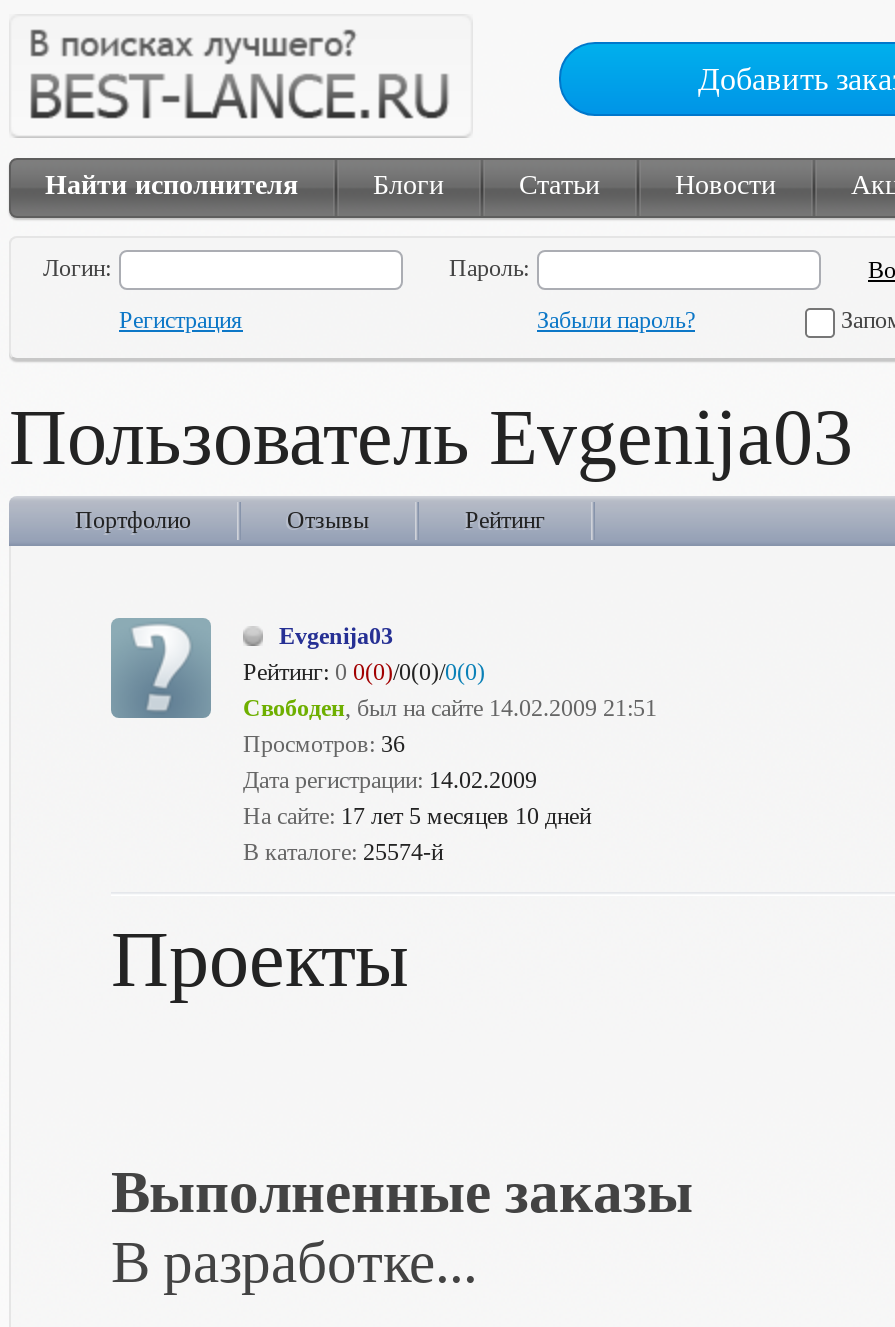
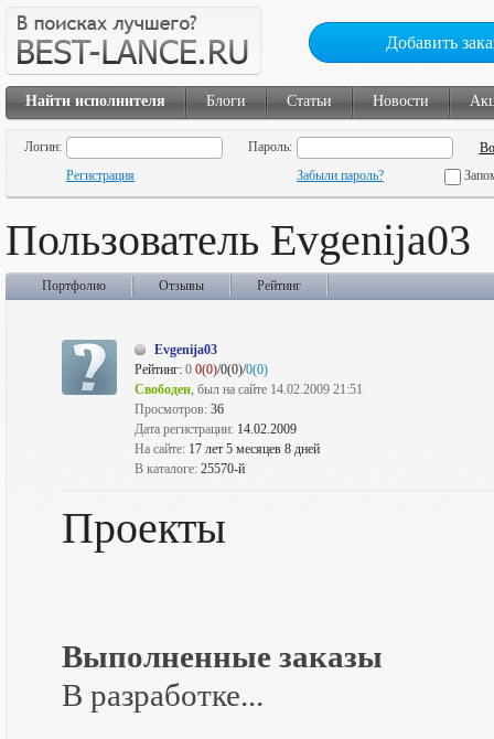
[243,802,591,830] На сайте: 17 лет 5 месяцев 10 дней -> [135,441,320,457] На сайте: 17 лет 5 месяцев 8 дней
[243,838,443,866] В каталоге: 25574-й -> [135,461,245,476] В каталоге: 25570-й

